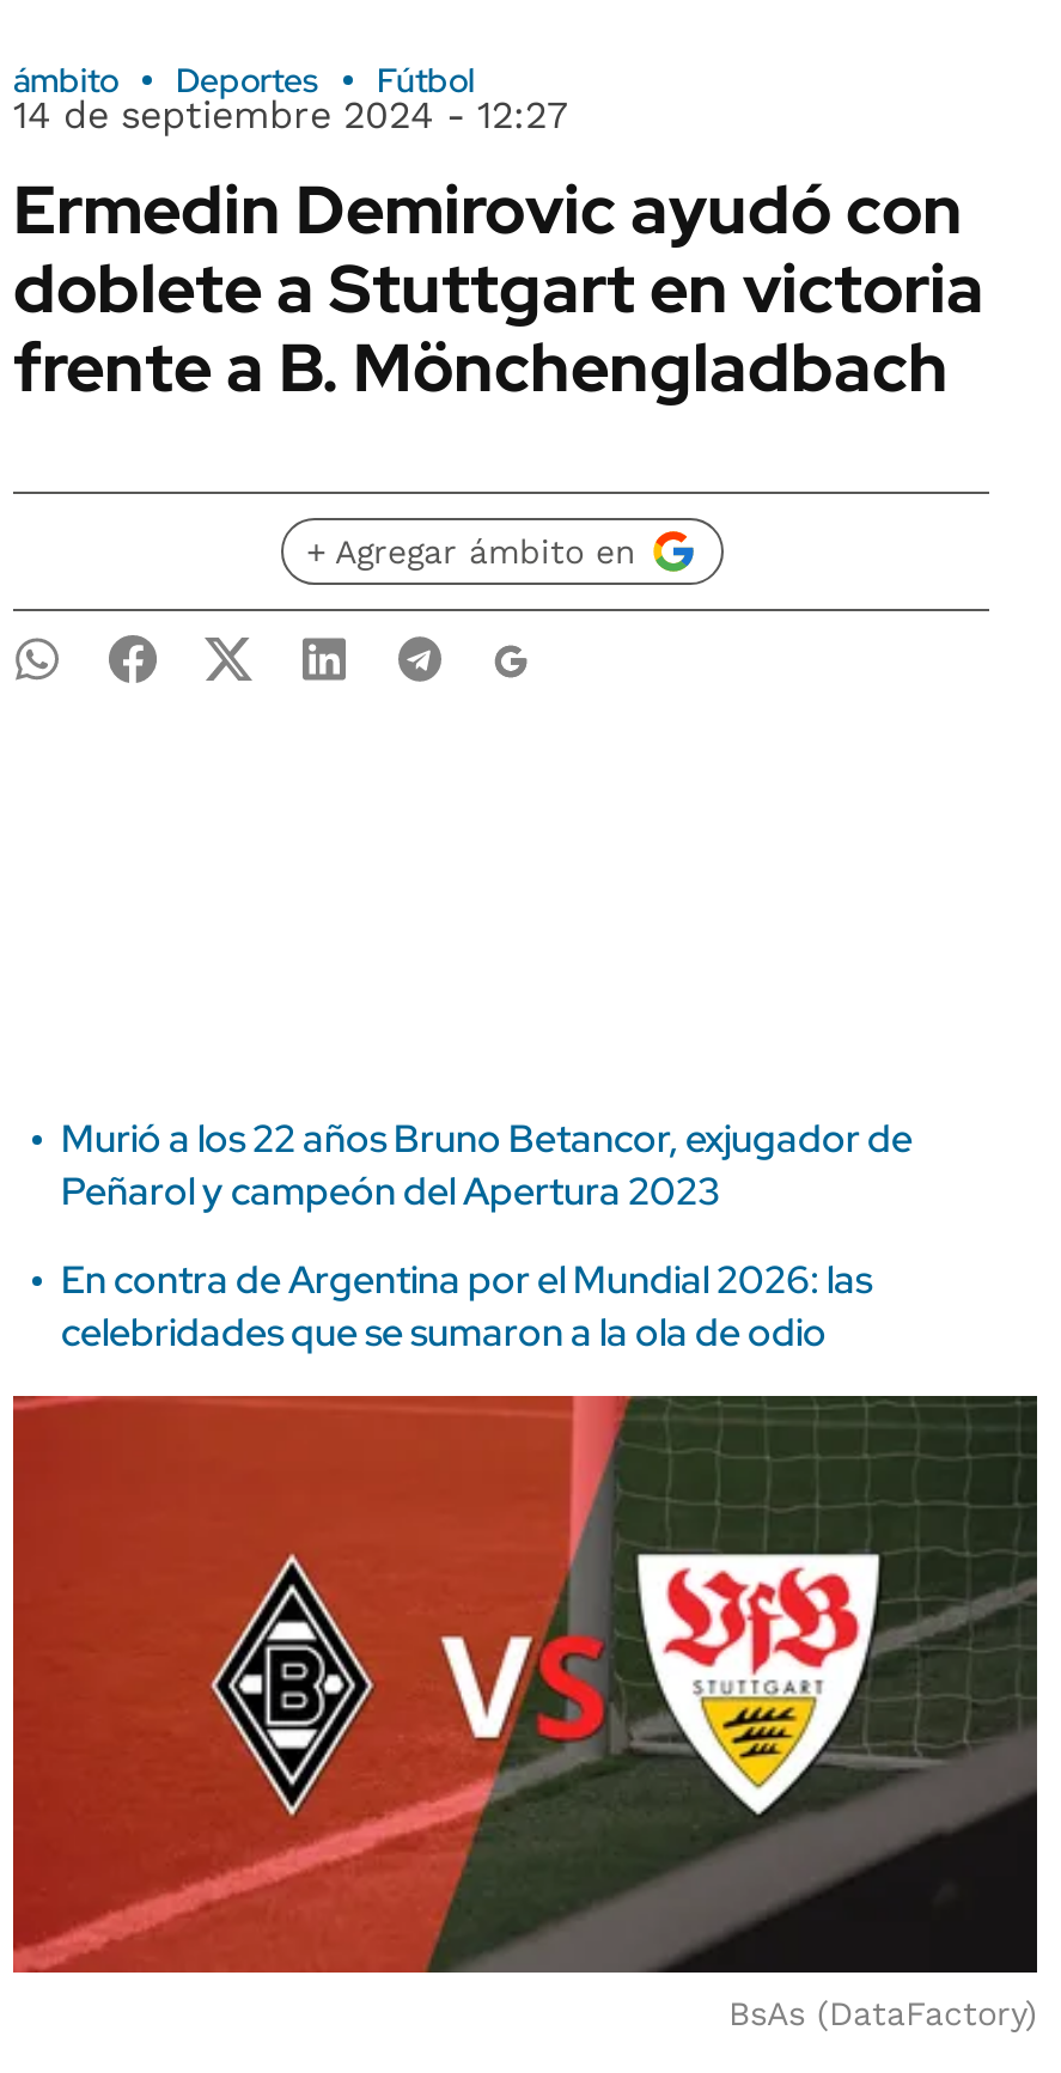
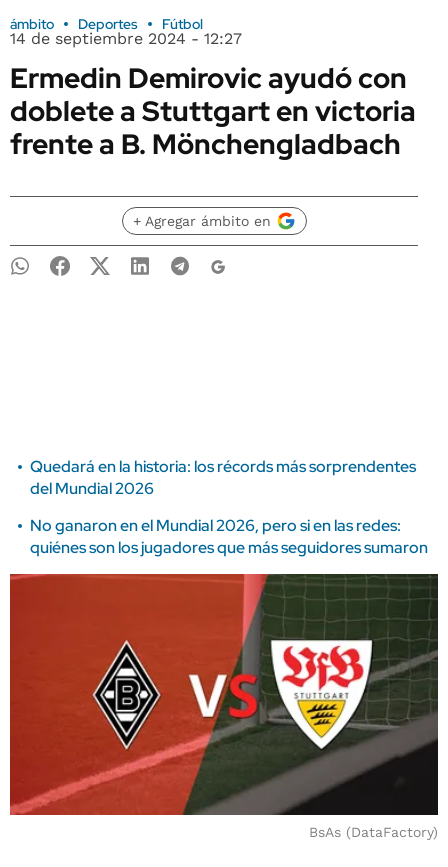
[61,1114,913,1217] Murió a los 22 años Bruno Betancor, exjugador de | Peñarol y campeón del Apertura 2023 -> [30,456,416,499] Quedará en la historia: los récords más sorprendentes | del Mundial 2026
[61,1255,872,1358] En contra de Argentina por el Mundial 2026: las | celebridades que se sumaron a la ola de odio -> [30,515,428,558] No ganaron en el Mundial 2026, pero si en las redes: | quiénes son los jugadores que más seguidores sumaron

